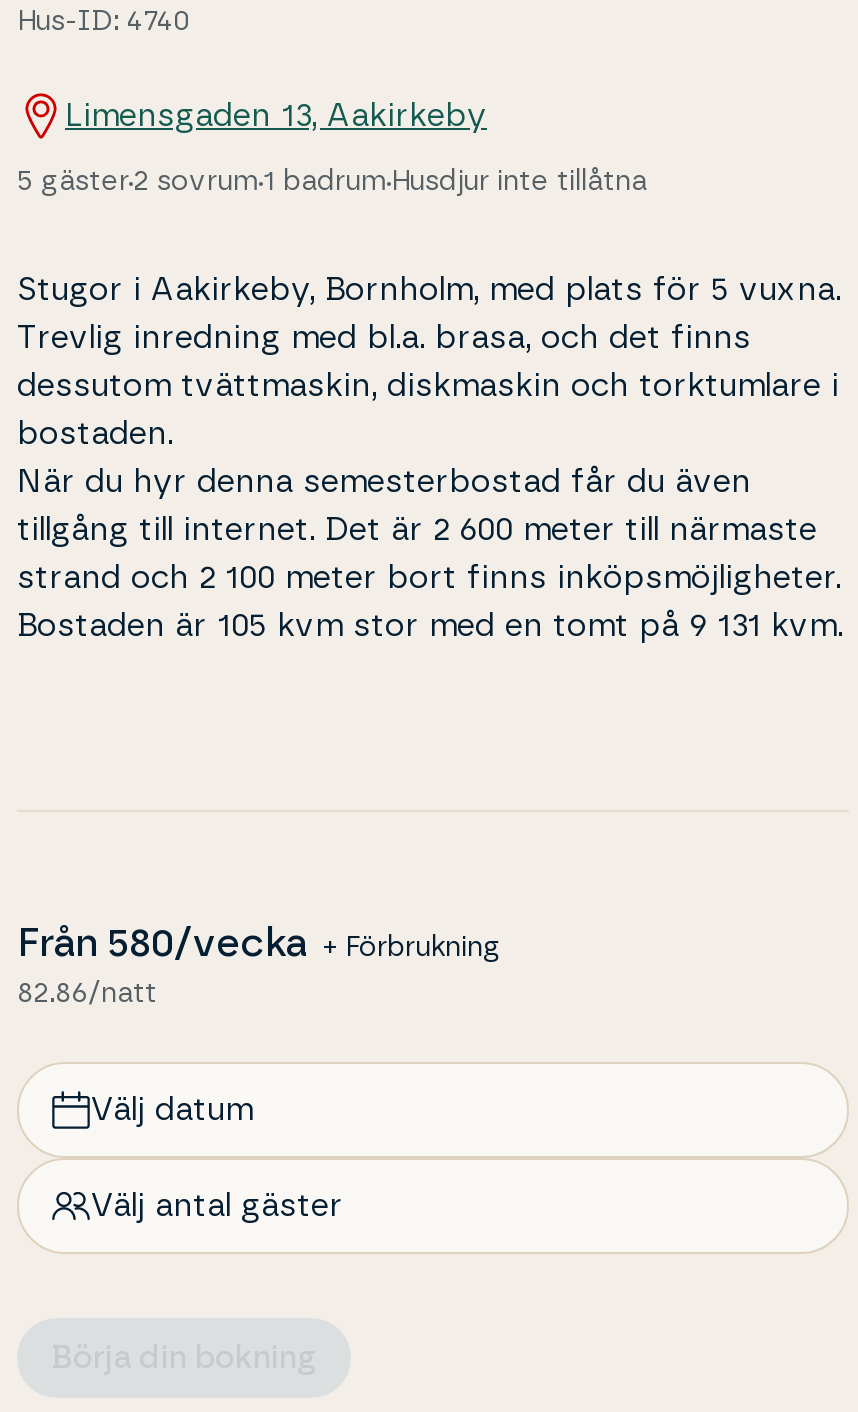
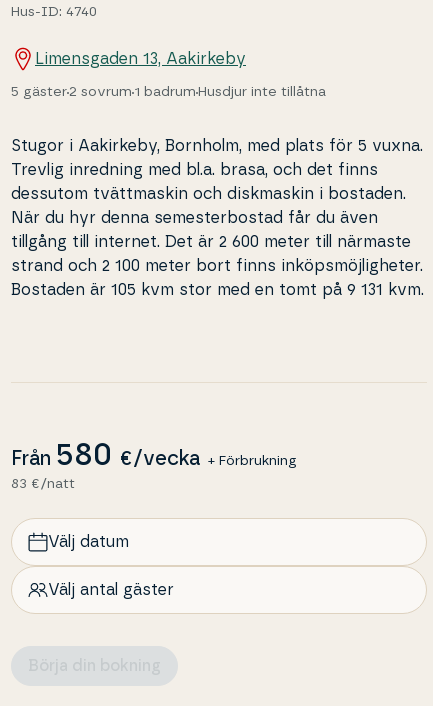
[17,371,839,451] dessutom tvättmaskin, diskmaskin och torktumlare i | bostaden. -> [11,186,406,202] dessutom tvättmaskin och diskmaskin i bostaden.
[17,925,501,1009] Från 580/vecka + Förbrukning | 82.86/natt -> [11,439,297,491] Från 580€/vecka + Förbrukning | 83 €/natt

